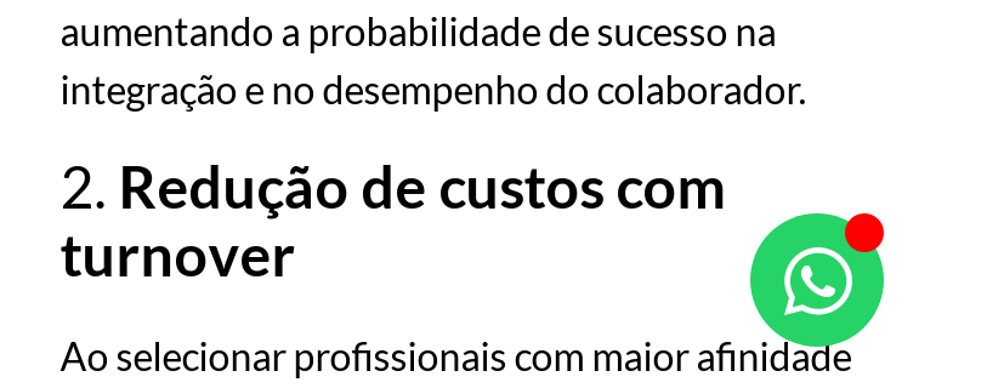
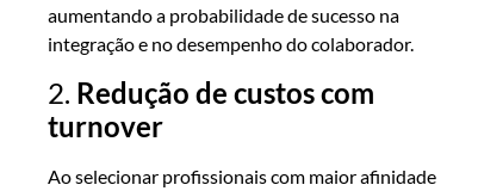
[748,211,886,335] [image] -> none

